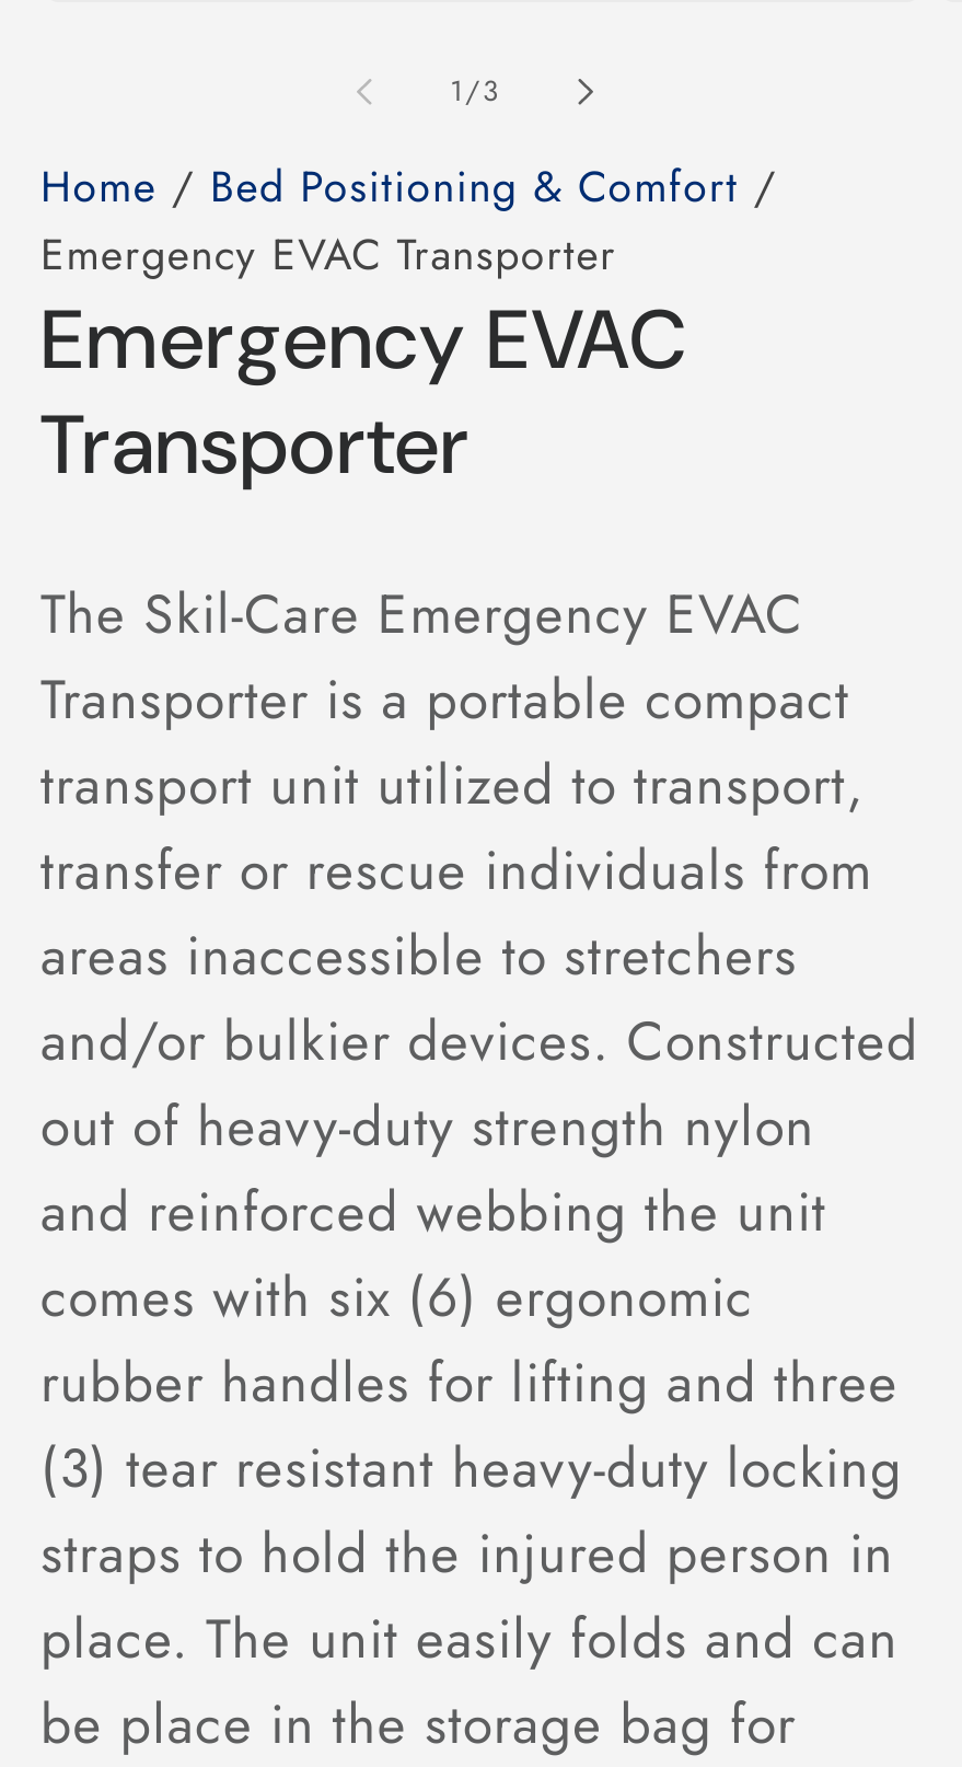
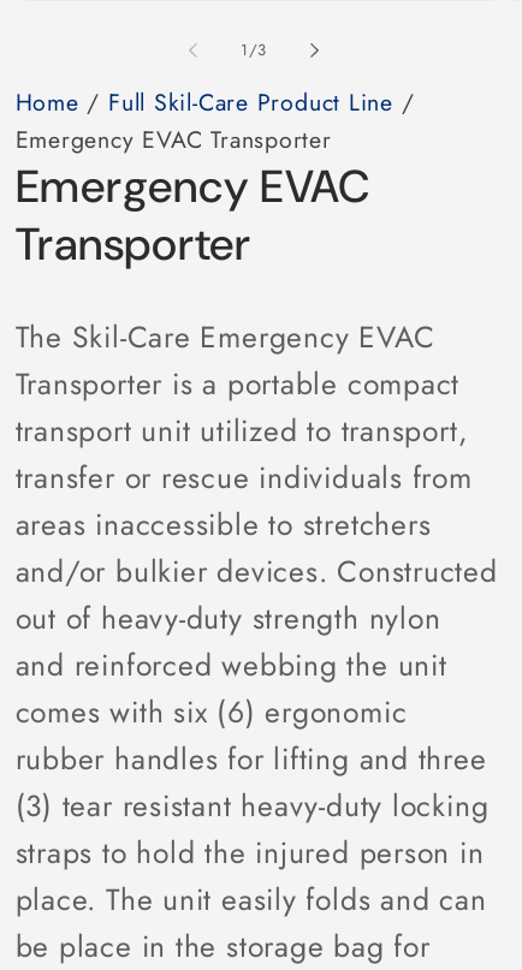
[40,156,777,217] Home / Bed Positioning & Comfort / -> [15,86,414,119] Home / Full Skil-Care Product Line /

